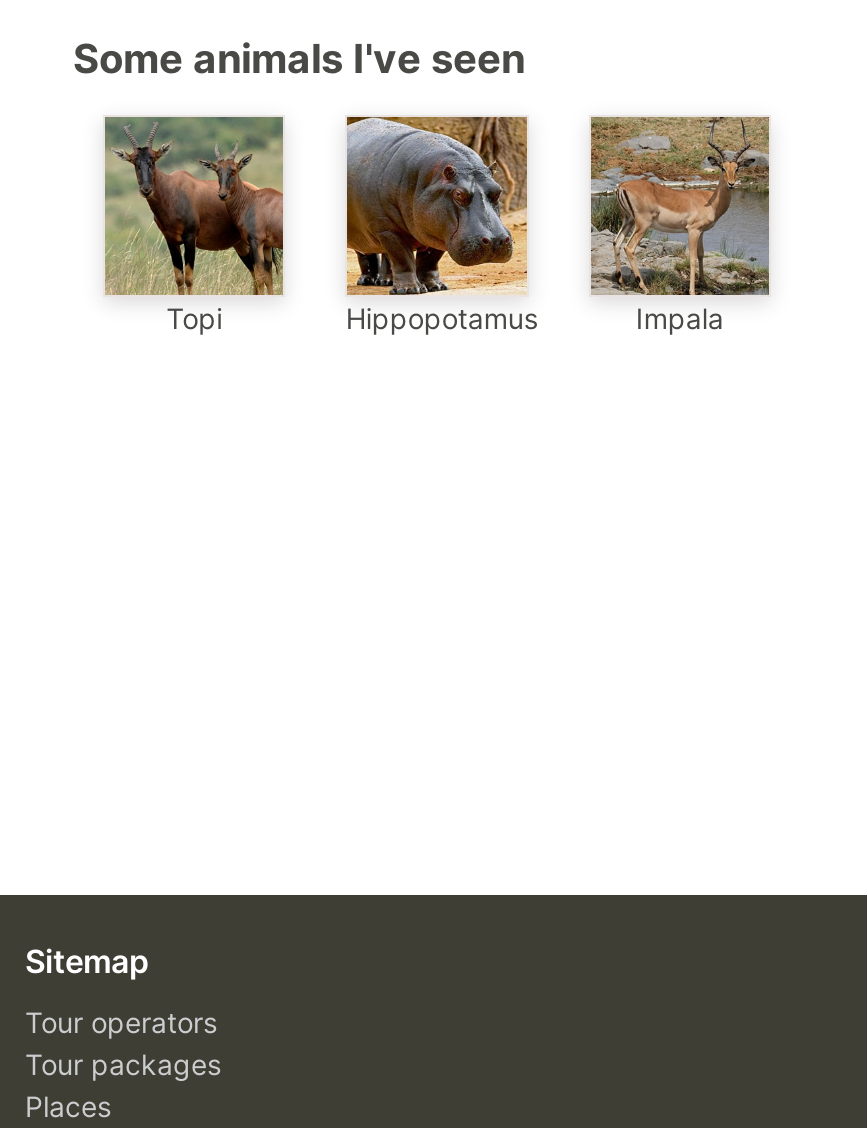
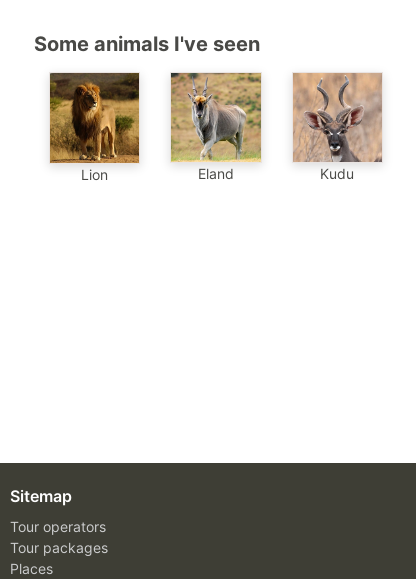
[105,117,724,336] [image] | Topi | Hippopotamus | Impala -> [50,73,354,183] [image] | Lion | Eland | Kudu
[345,117,527,287] [image] -> [170,73,261,158] [image]
[589,117,769,293] [image] -> [293,73,382,162] [image]

